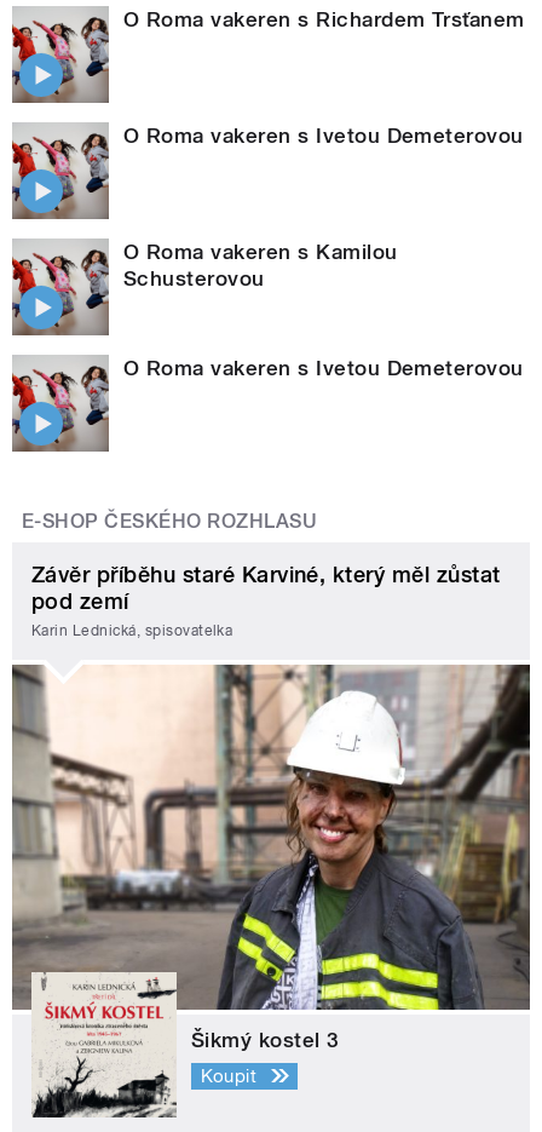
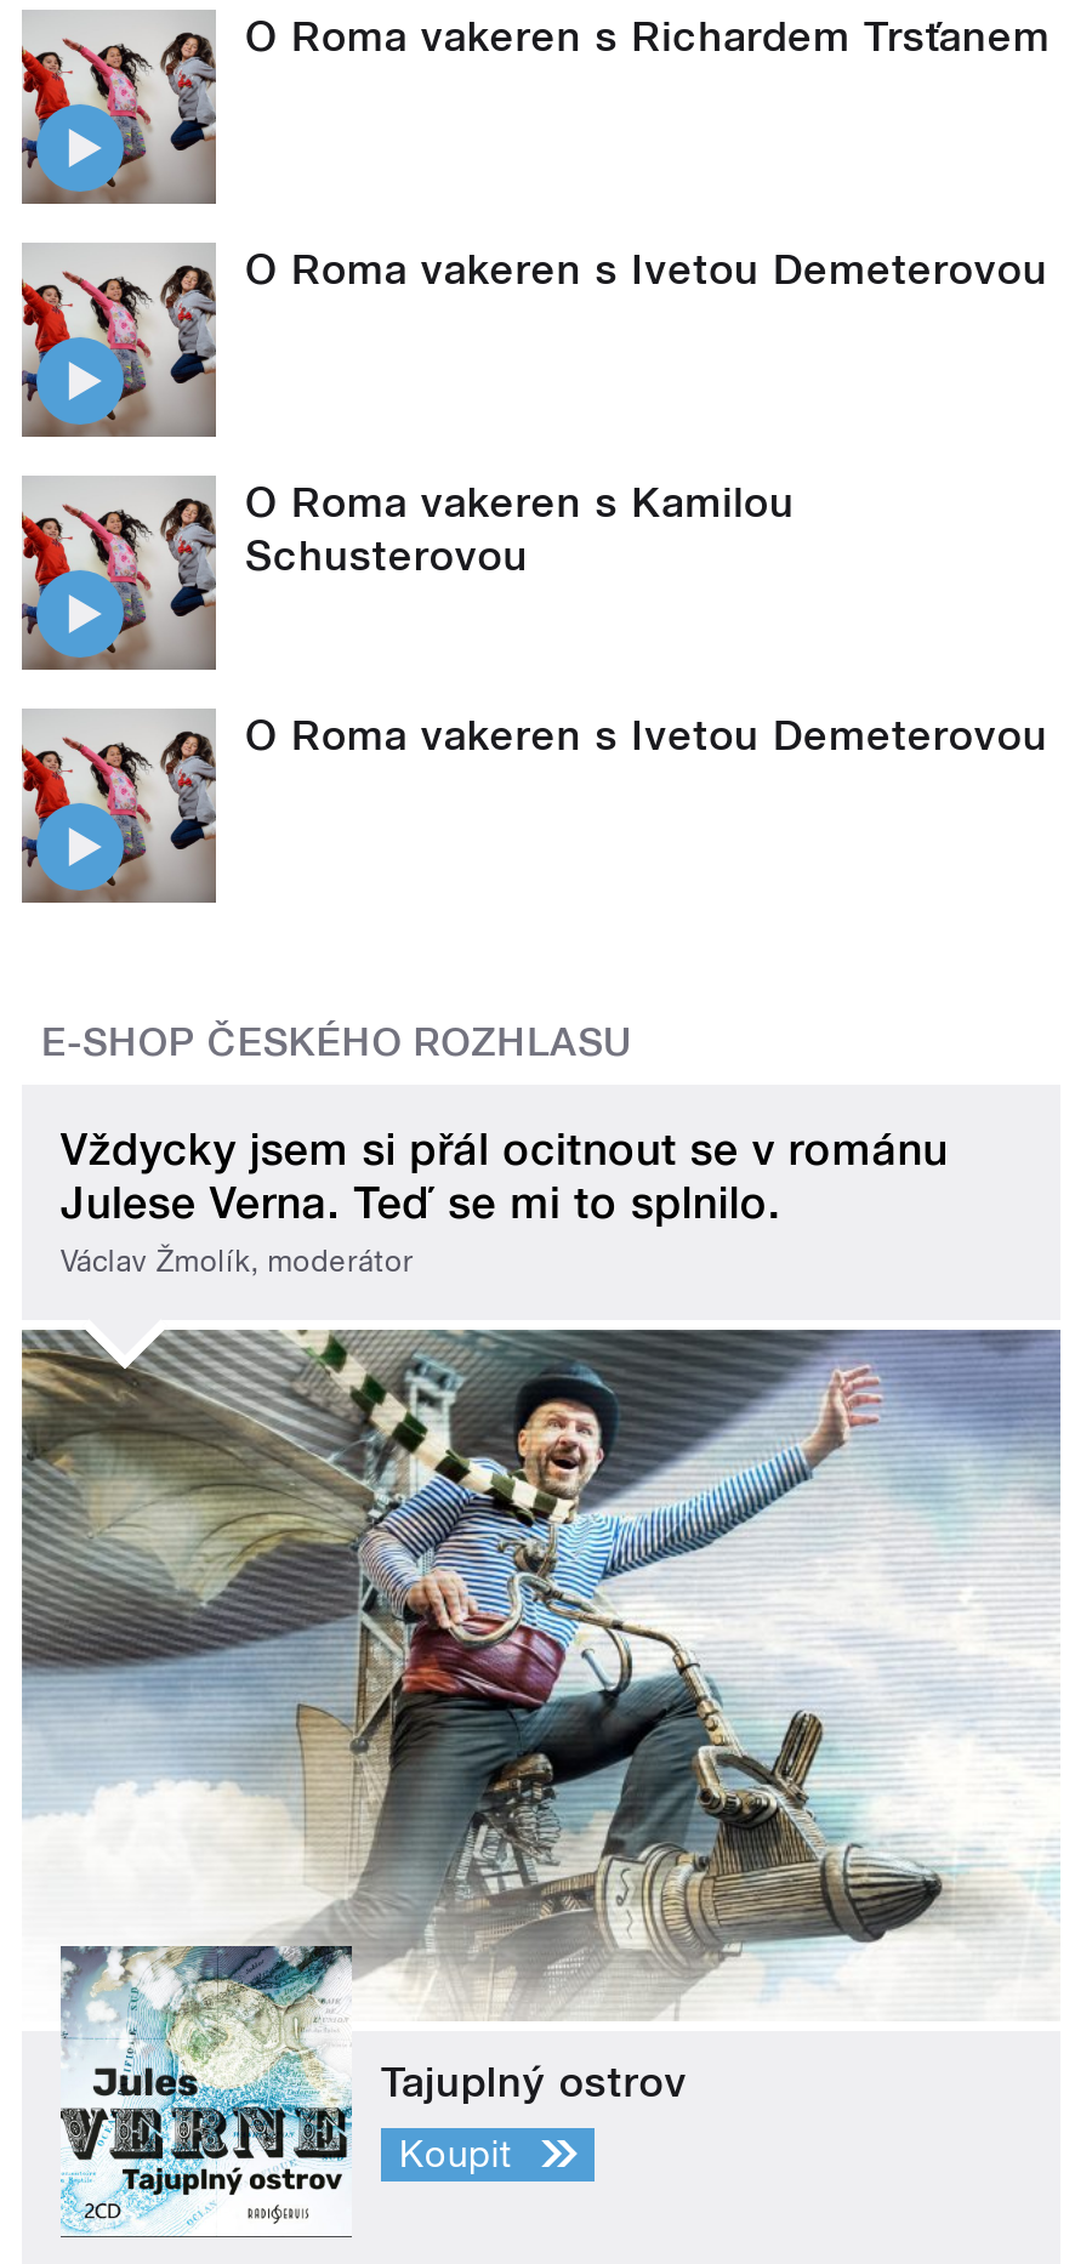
[31,562,500,639] Závěr příběhu staré Karviné, který měl zůstat | pod zemí | Karin Lednická, spisovatelka -> [61,1124,948,1278] Vždycky jsem si přál ocitnout se v románu | Julese Verna. Teď se mi to splnilo. | Václav Žmolík, moderátor
[11,663,531,1119] [image] | Šikmý kostel 3 -> [22,1327,1063,2237] [image] | Tajuplný ostrov

